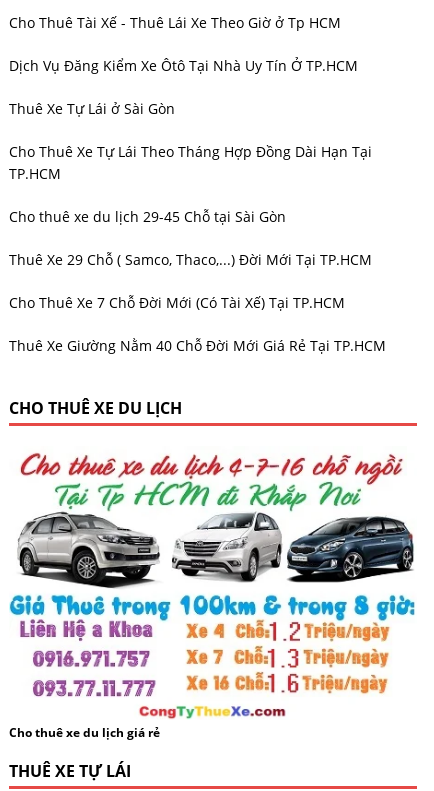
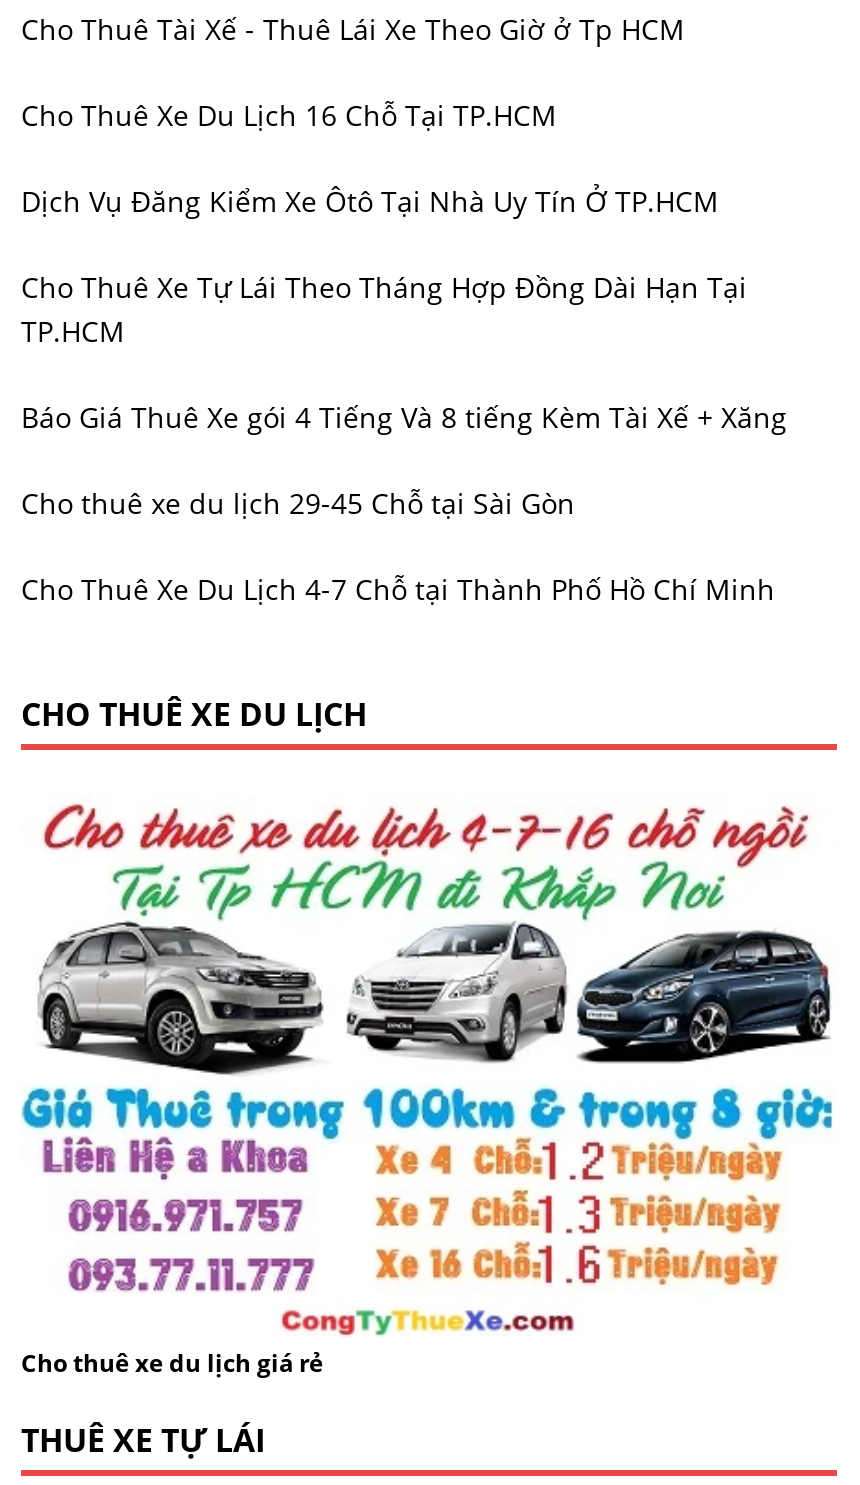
none -> [21,96,557,134] Cho Thuê Xe Du Lịch 16 Chỗ Tại TP.HCM
moved [9,56,358,75] -> [21,182,719,220]: Dịch Vụ Đăng Kiểm Xe Ôtô Tại Nhà Uy Tín Ở TP.HCM
[9,99,175,118] Thuê Xe Tự Lái ở Sài Gòn -> none
none -> [21,398,787,436] Báo Giá Thuê Xe gói 4 Tiếng Và 8 tiếng Kèm Tài Xế + Xăng
moved [9,207,286,226] -> [21,484,575,522]: Cho thuê xe du lịch 29-45 Chỗ tại Sài Gòn
[9,250,386,355] Thuê Xe 29 Chỗ ( Samco, Thaco,...) Đời Mới Tại TP.HCM | Cho Thuê Xe 7 Chỗ Đời Mới (Có Tài Xế) Tại TP.HCM | Thuê Xe Giường Nằm 40 Chỗ Đời Mới Giá Rẻ Tại TP.HCM -> [21,570,775,608] Cho Thuê Xe Du Lịch 4-7 Chỗ tại Thành Phố Hồ Chí Minh

